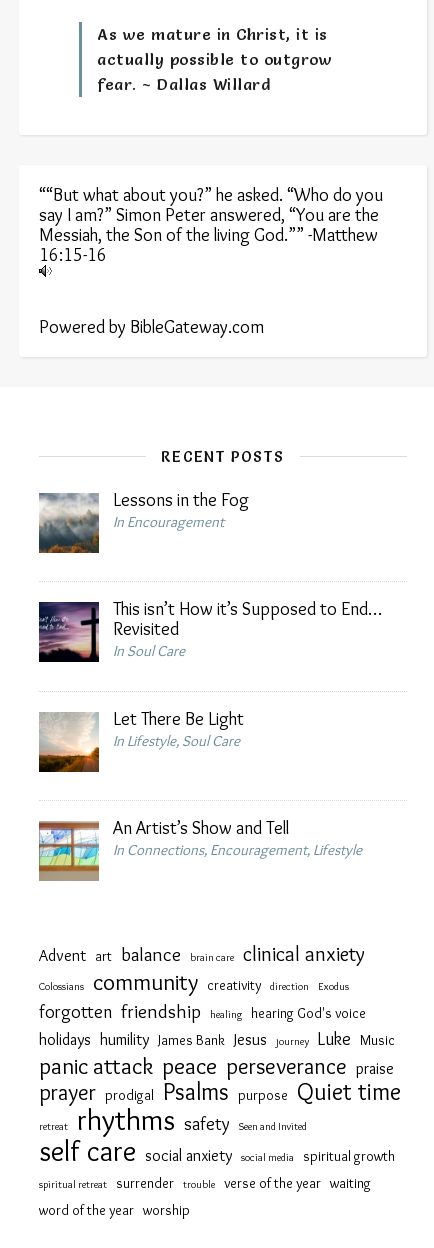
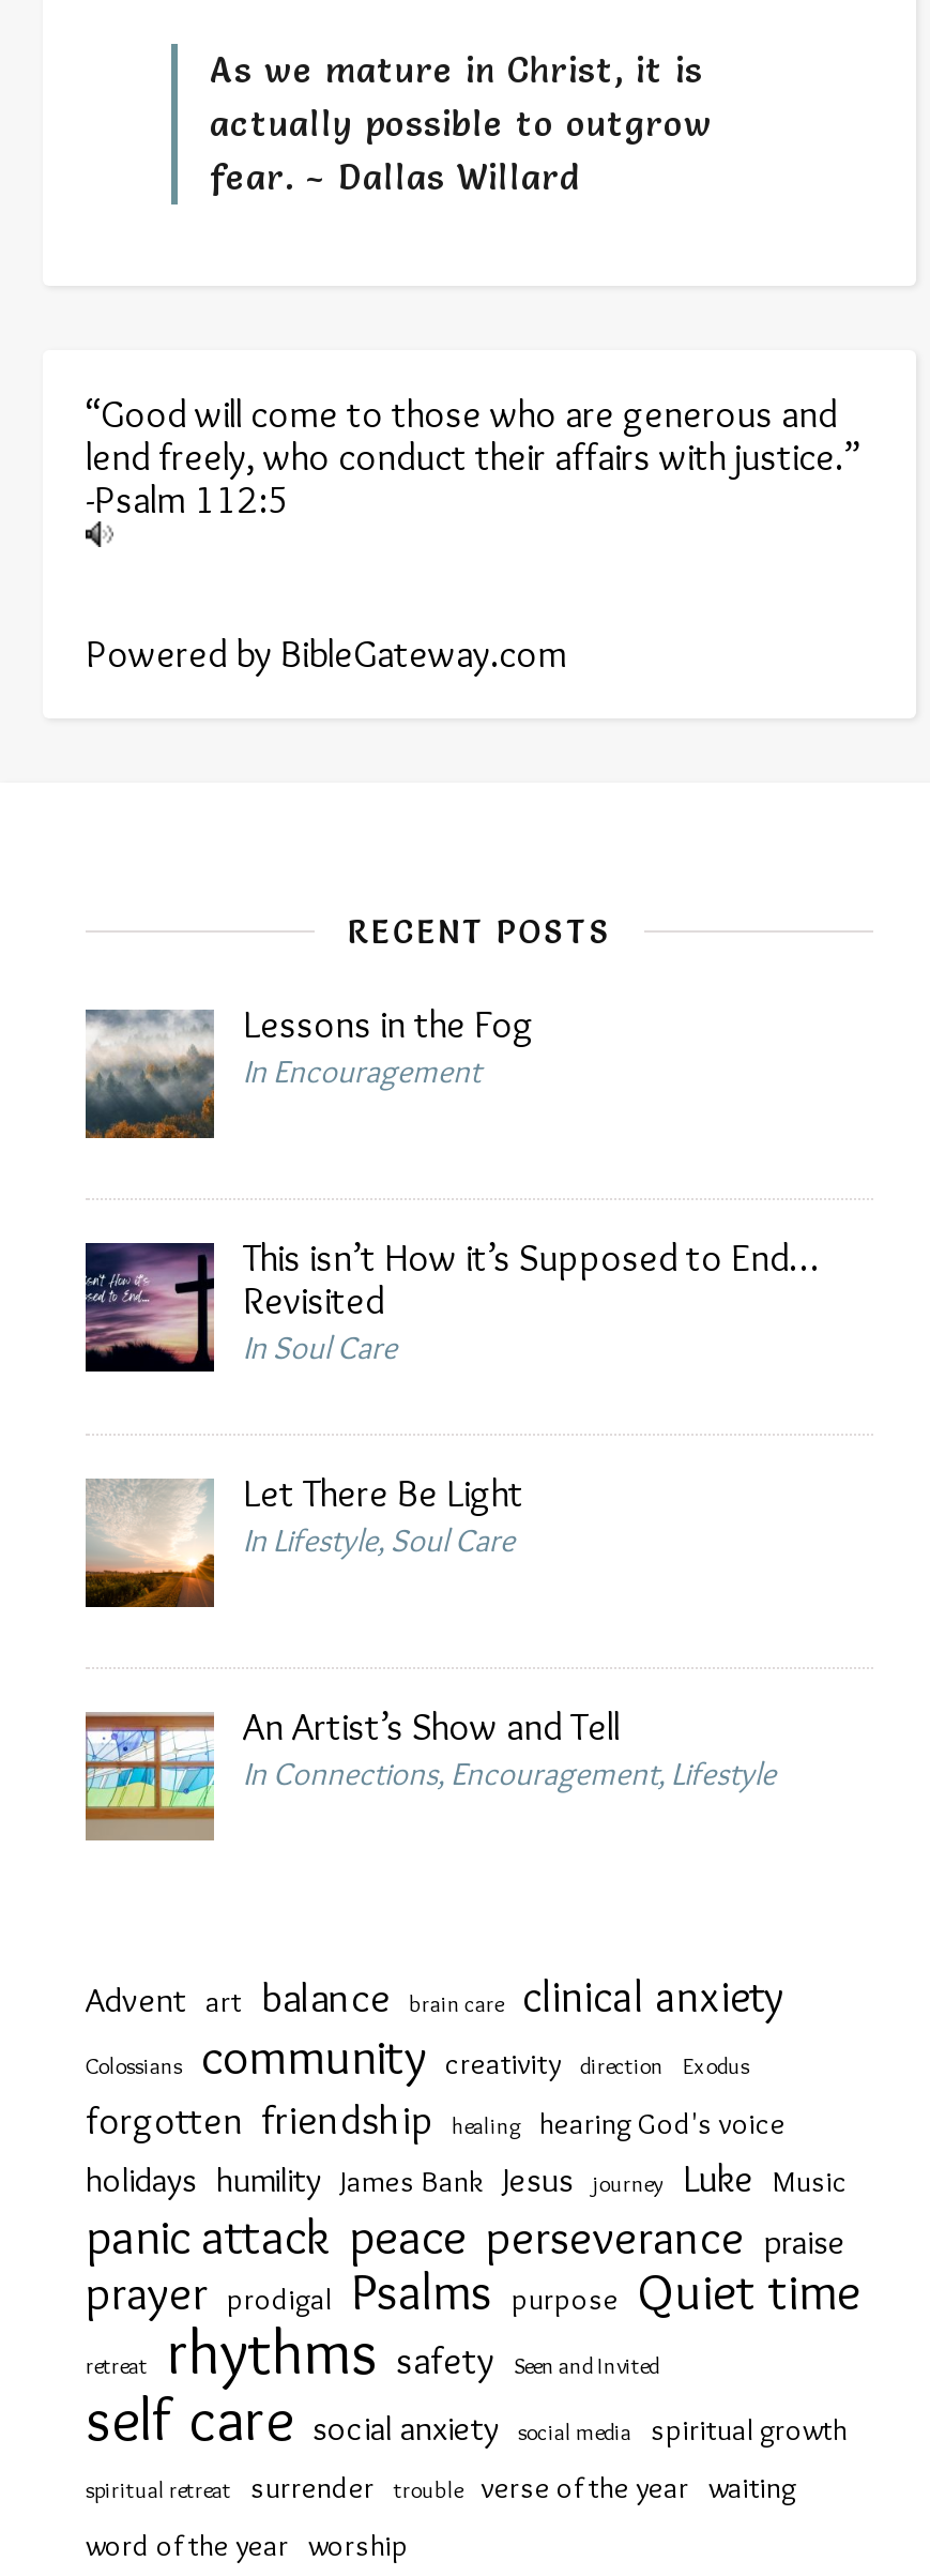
[39,184,383,266] ““But what about you?” he asked. “Who do you | say I am?” Simon Peter answered, “You are the | Messiah, the Son of the living God.”” - Matthew | 16:15-16 -> [86,390,860,523] “Good will come to those who are generous and | lend freely, who conduct their affairs with justice.” | -Psalm 112:5

